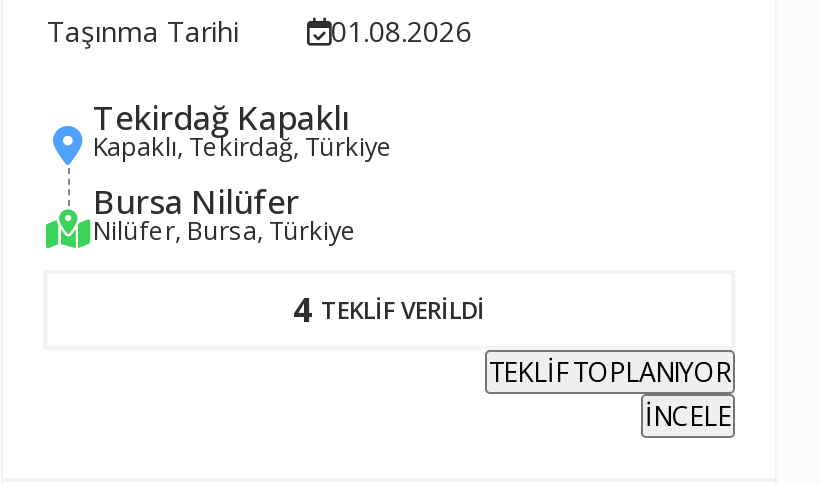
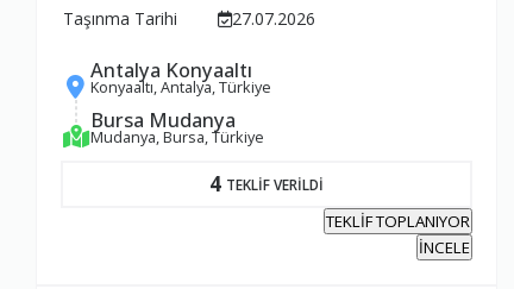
[331,12,471,50] 01.08.2026 -> [232,7,315,30] 27.07.2026
[93,94,393,249] Tekirdağ Kapaklı | Kapaklı, Tekirdağ, Türkiye | Bursa Nilüfer | Nilüfer, Bursa, Türkiye -> [90,56,271,148] Antalya Konyaaltı | Konyaaltı, Antalya, Türkiye | Bursa Mudanya | Mudanya, Bursa, Türkiye

